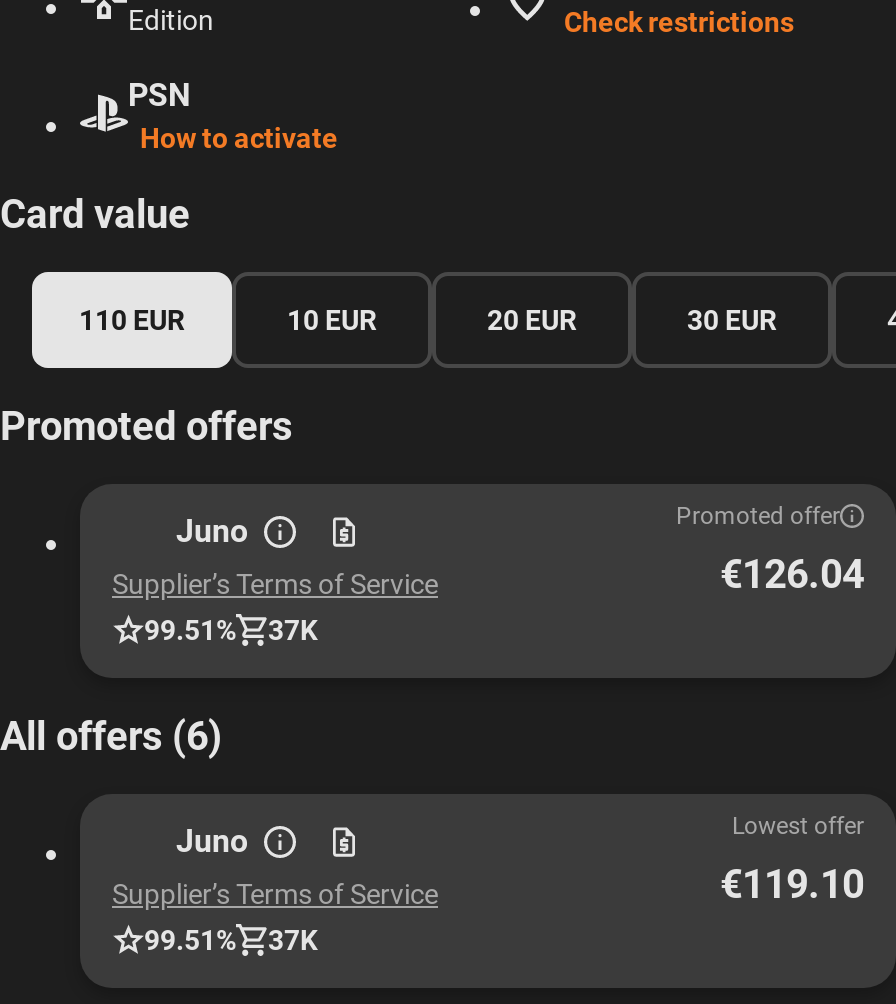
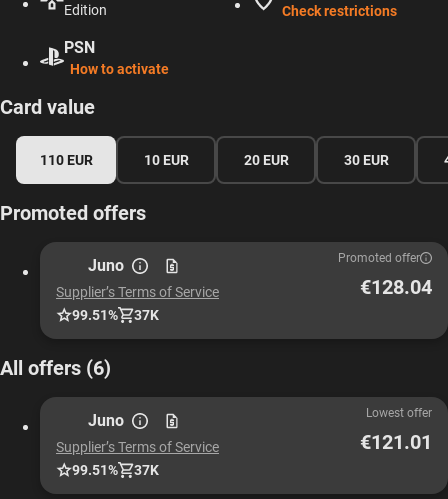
[720,549,864,597] €126.04 -> [360,274,432,298] €128.04
[720,859,864,907] €119.10 -> [360,429,432,453] €121.01

